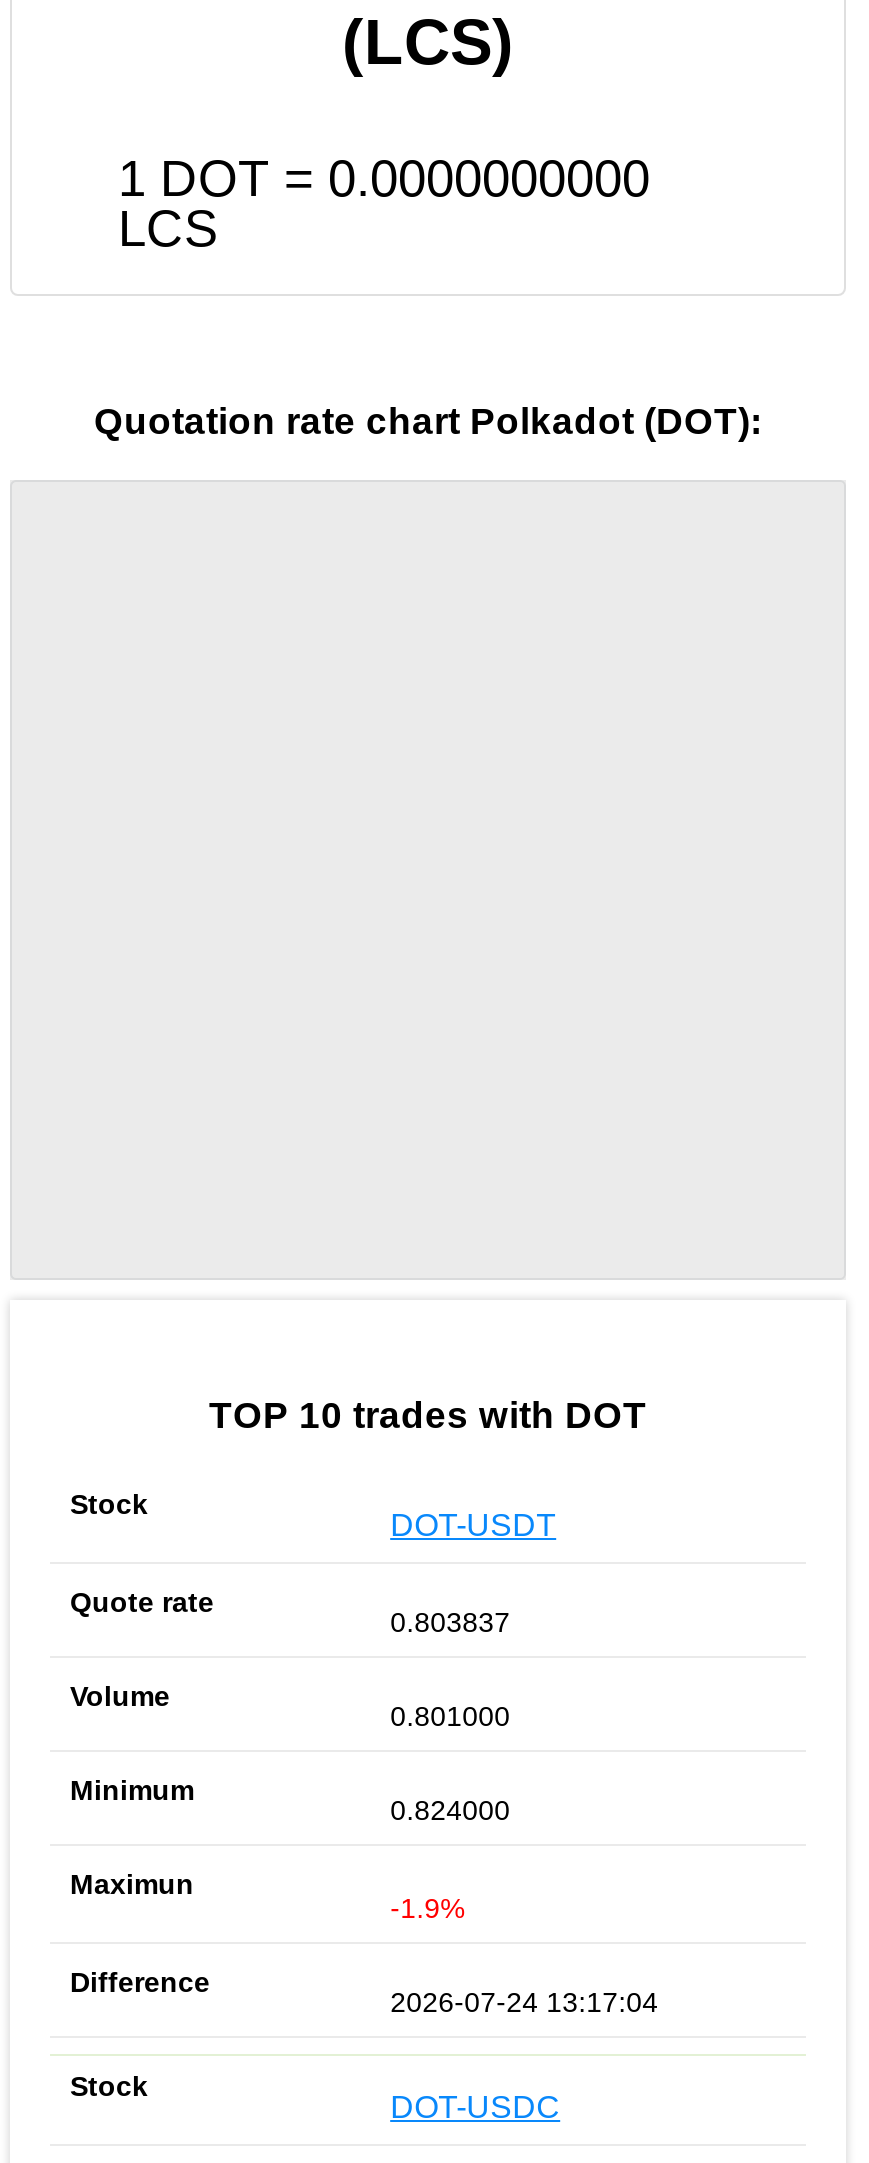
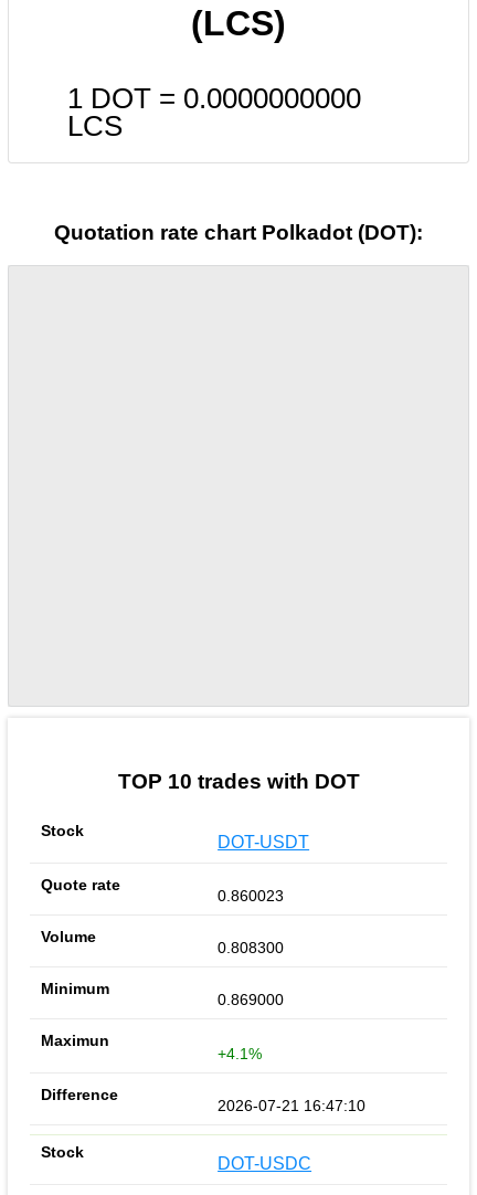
[390,1607,510,1639] 0.803837 -> [218,887,284,905] 0.860023
[390,1701,510,1733] 0.801000 -> [218,939,284,957] 0.808300
[390,1795,510,1827] 0.824000 -> [218,991,284,1009] 0.869000
[390,1891,464,1923] -1.9% -> [218,1044,262,1062] +4.1%
[390,1985,658,2017] 2026-07-24 13:17:04 -> [218,1096,366,1114] 2026-07-21 16:47:10

